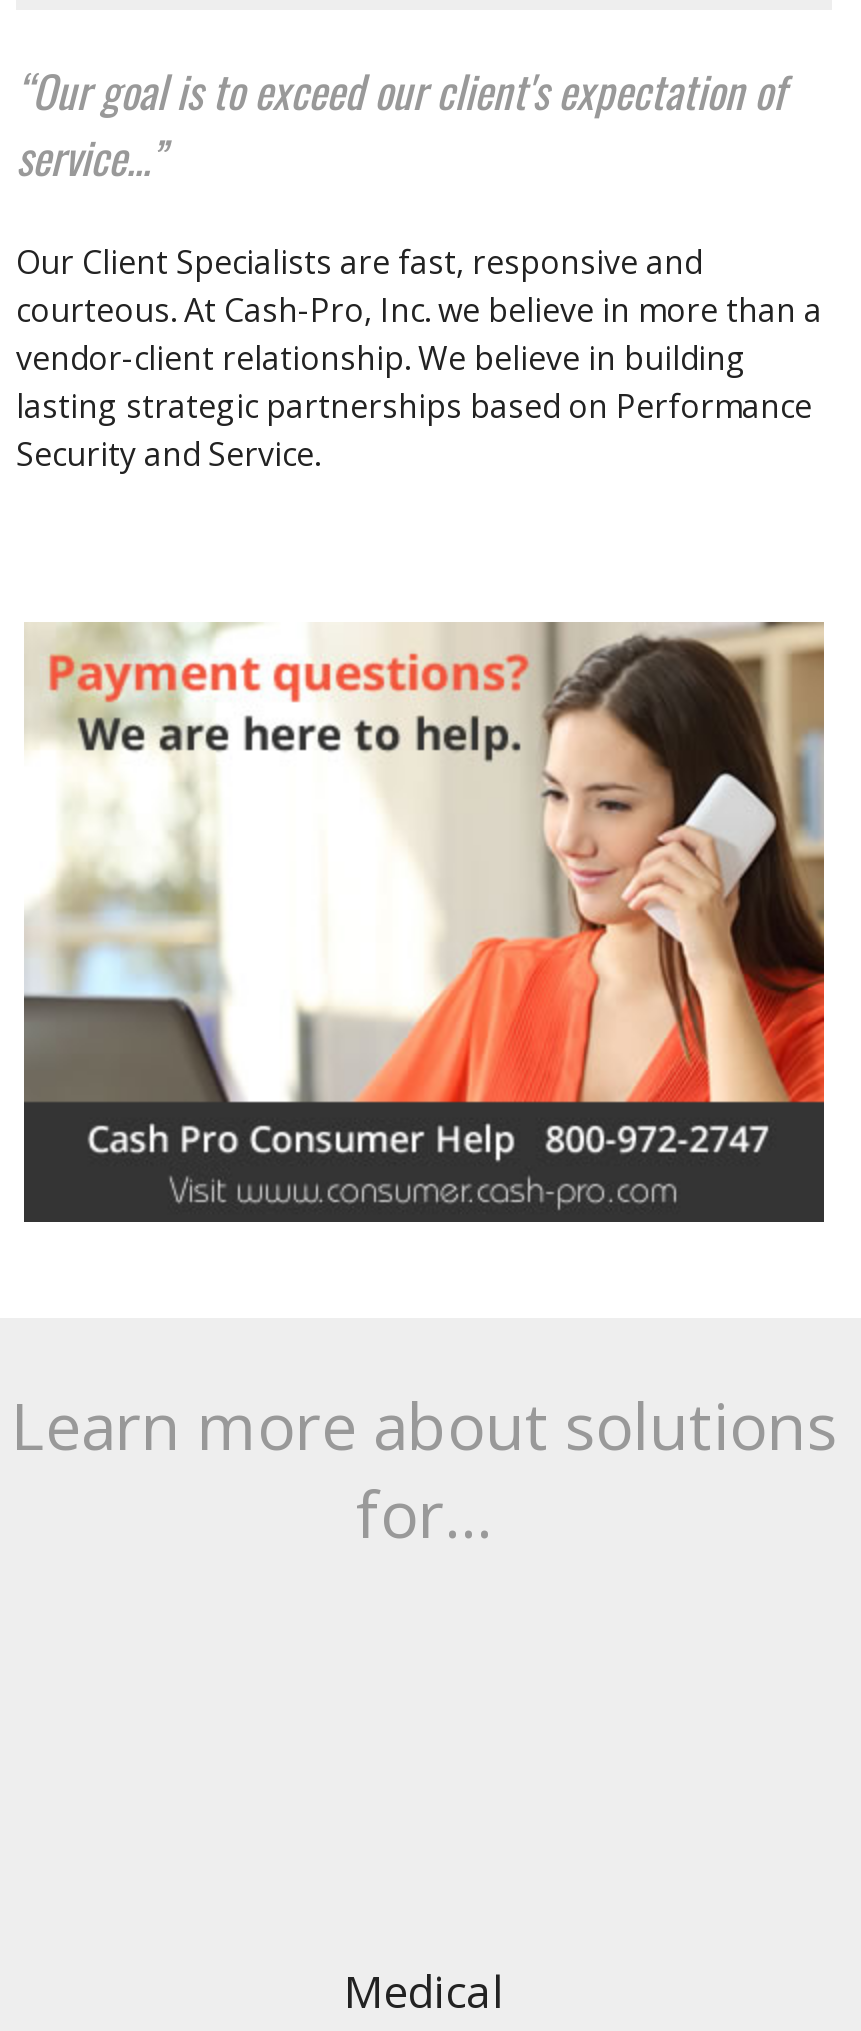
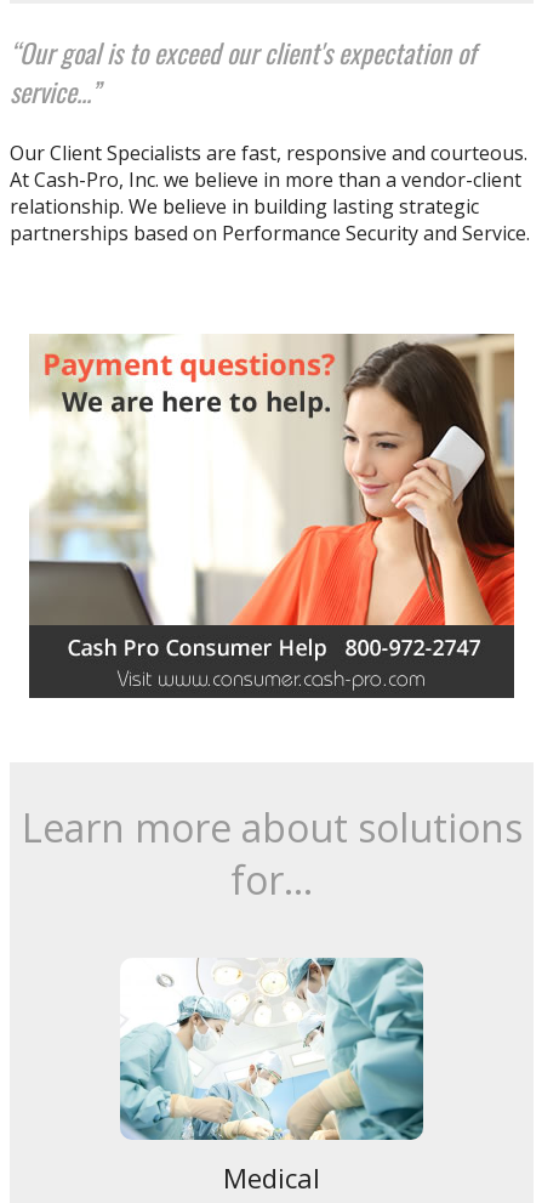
moved [22,612,826,1224] -> [29,333,515,704]: [image]
none -> [119,957,424,1141] [image]

